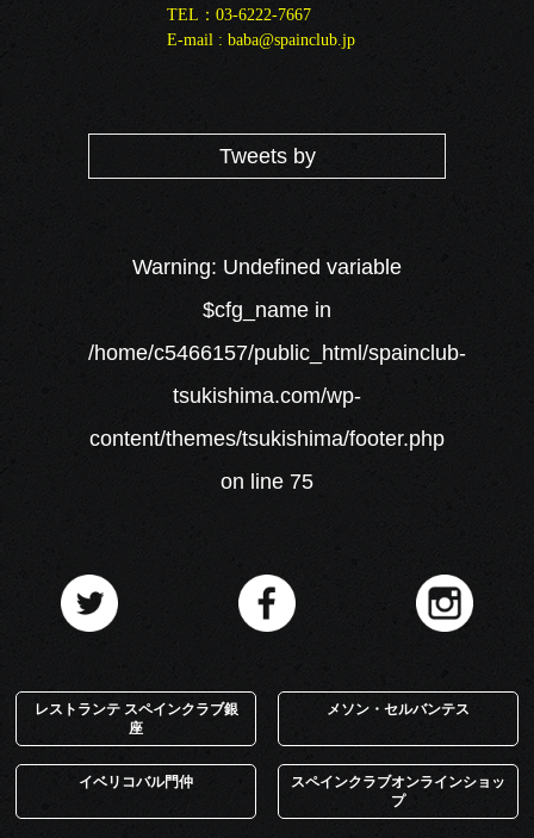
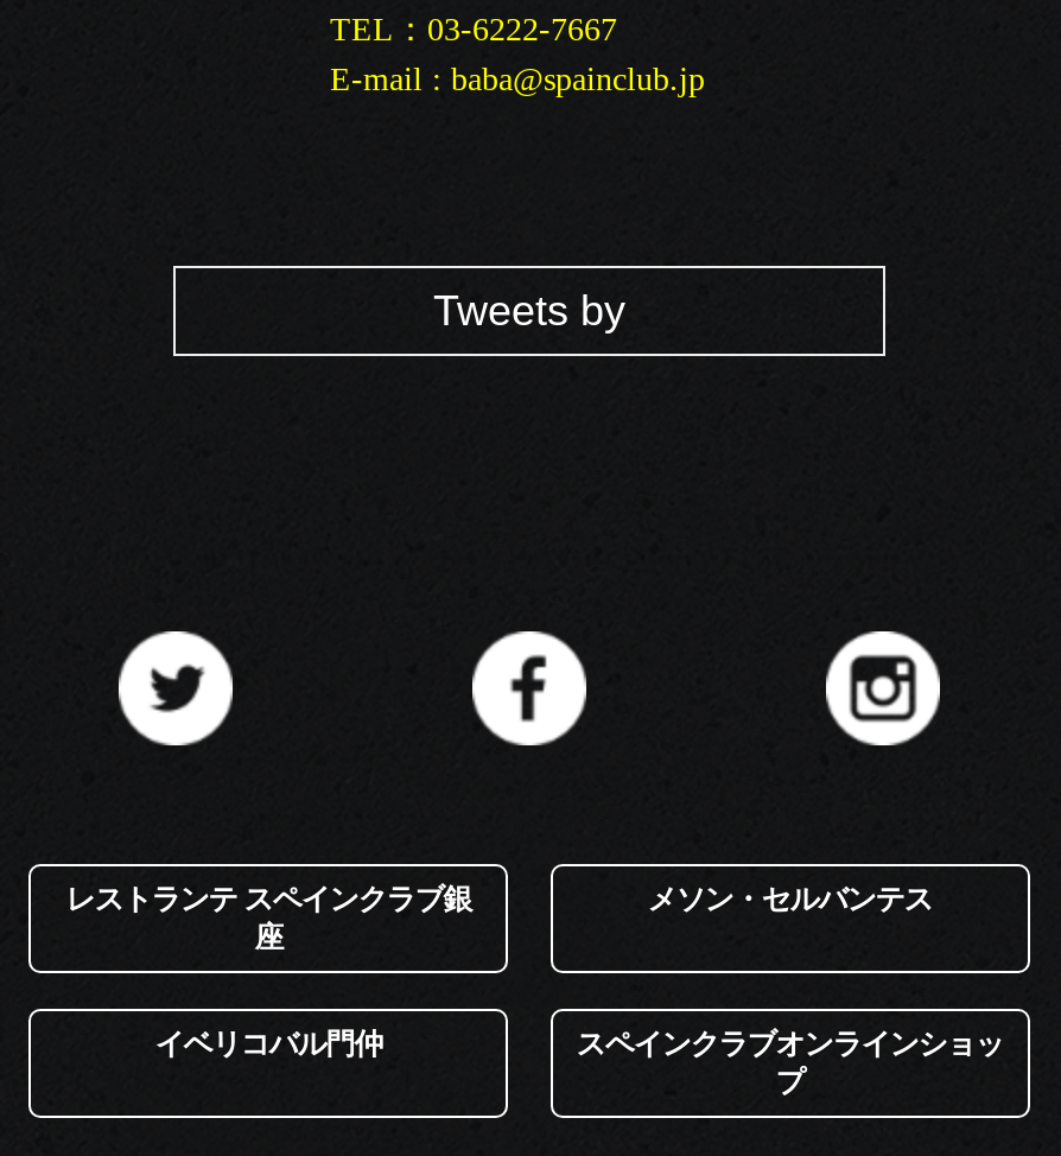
[88,255,466,493] Warning: Undefined variable | $cfg_name in | /home/c5466157/public_html/spainclub- | tsukishima.com/wp- | content/themes/tsukishima/footer.php | on line 75 -> none

